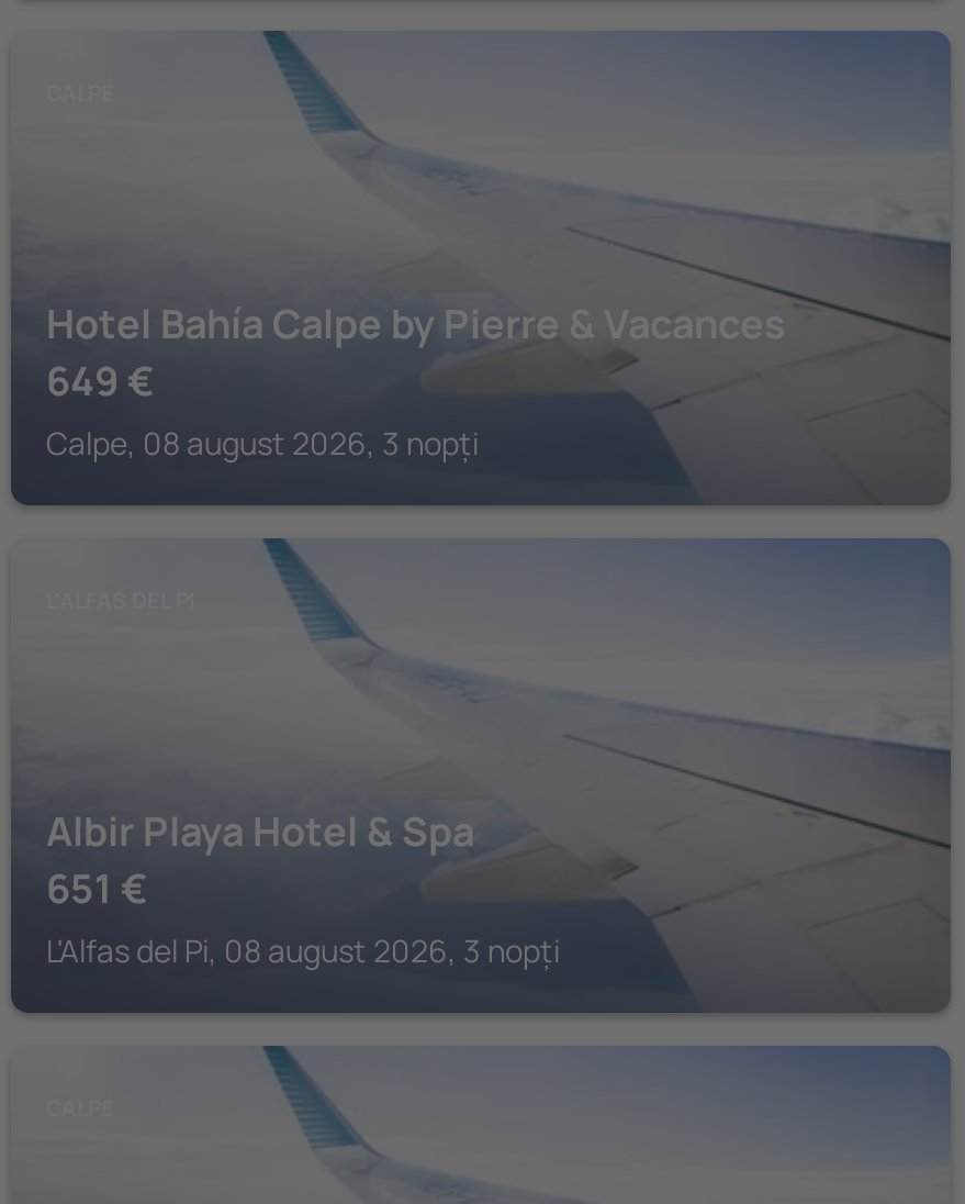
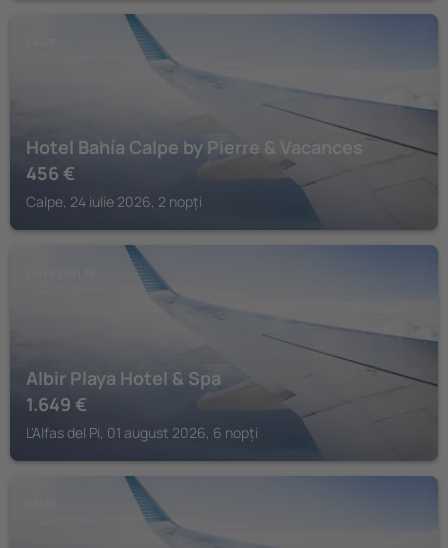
[46,354,154,406] 649 € -> [26,161,75,185] 456 €
[46,422,479,464] Calpe, 08 august 2026, 3 nopți -> [26,192,202,211] Calpe, 24 iulie 2026, 2 nopți
[46,861,147,914] 651 € -> [26,392,87,416] 1.649 €
[46,929,560,971] L'Alfas del Pi, 08 august 2026, 3 nopți -> [26,423,258,442] L'Alfas del Pi, 01 august 2026, 6 nopți

